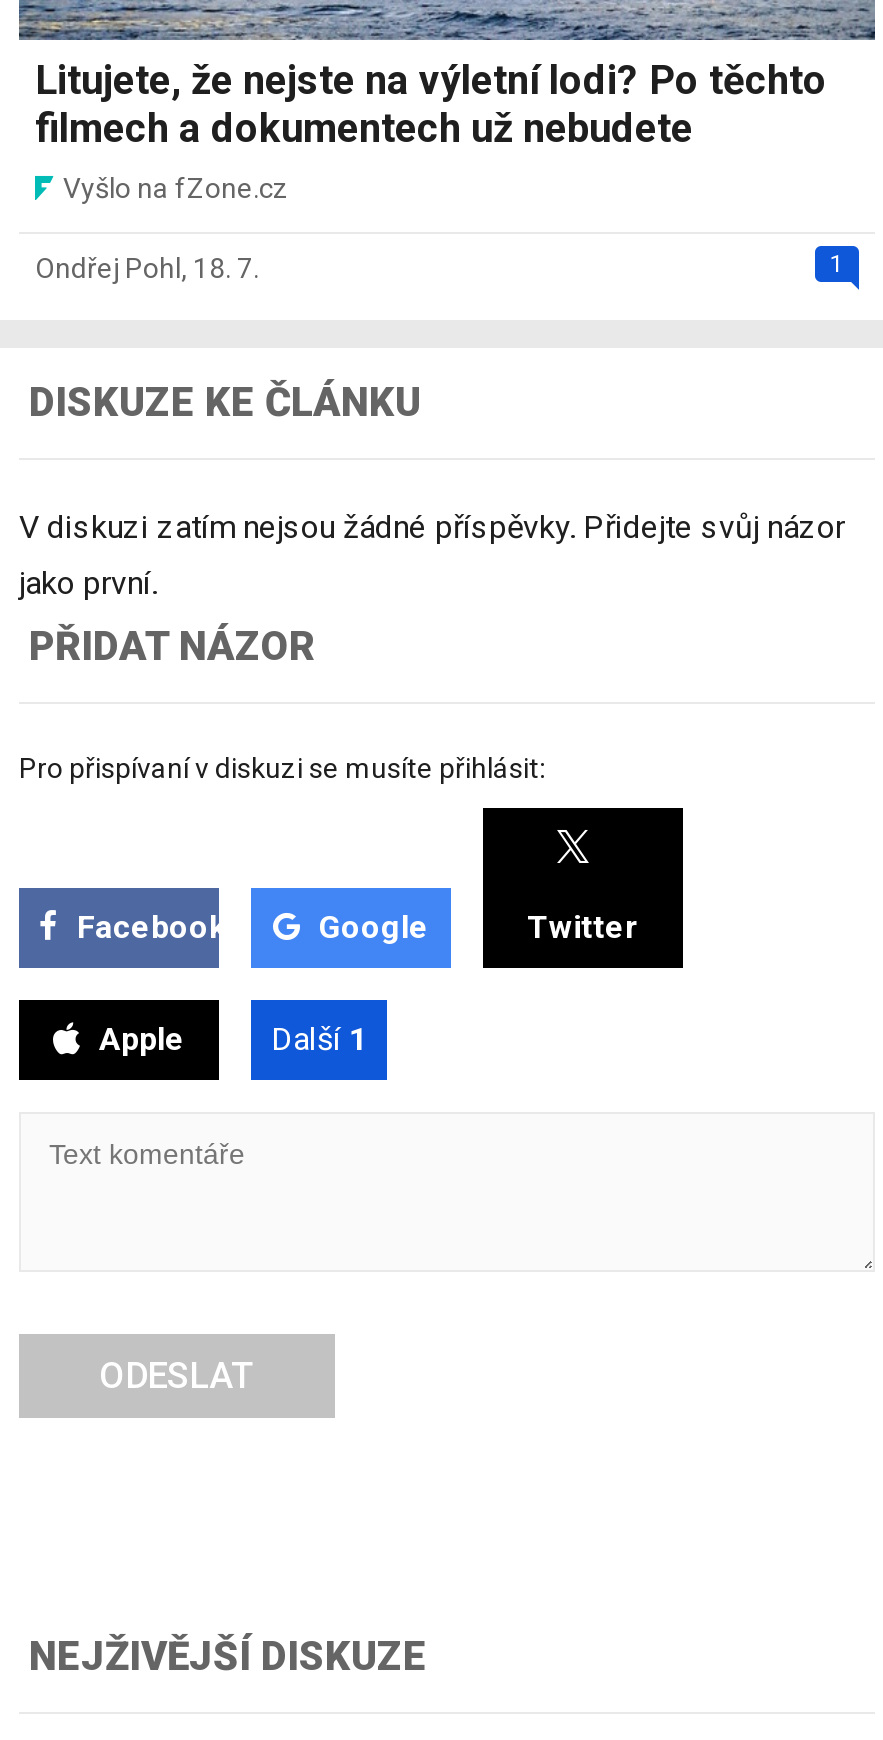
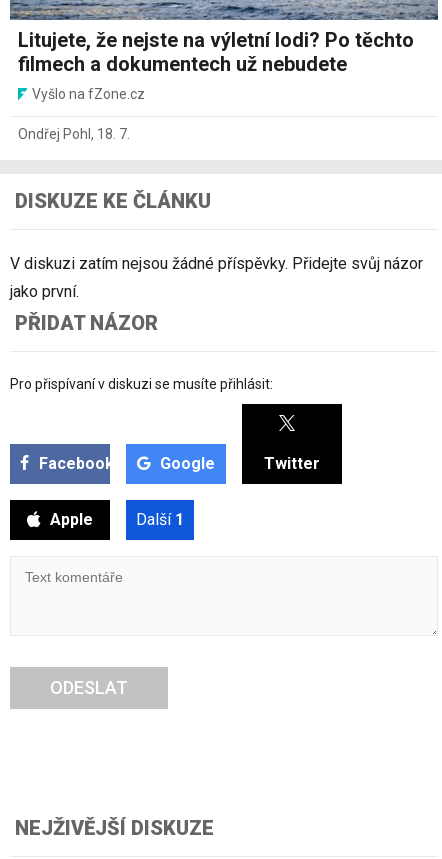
[830,250,844,278] 1 -> none

